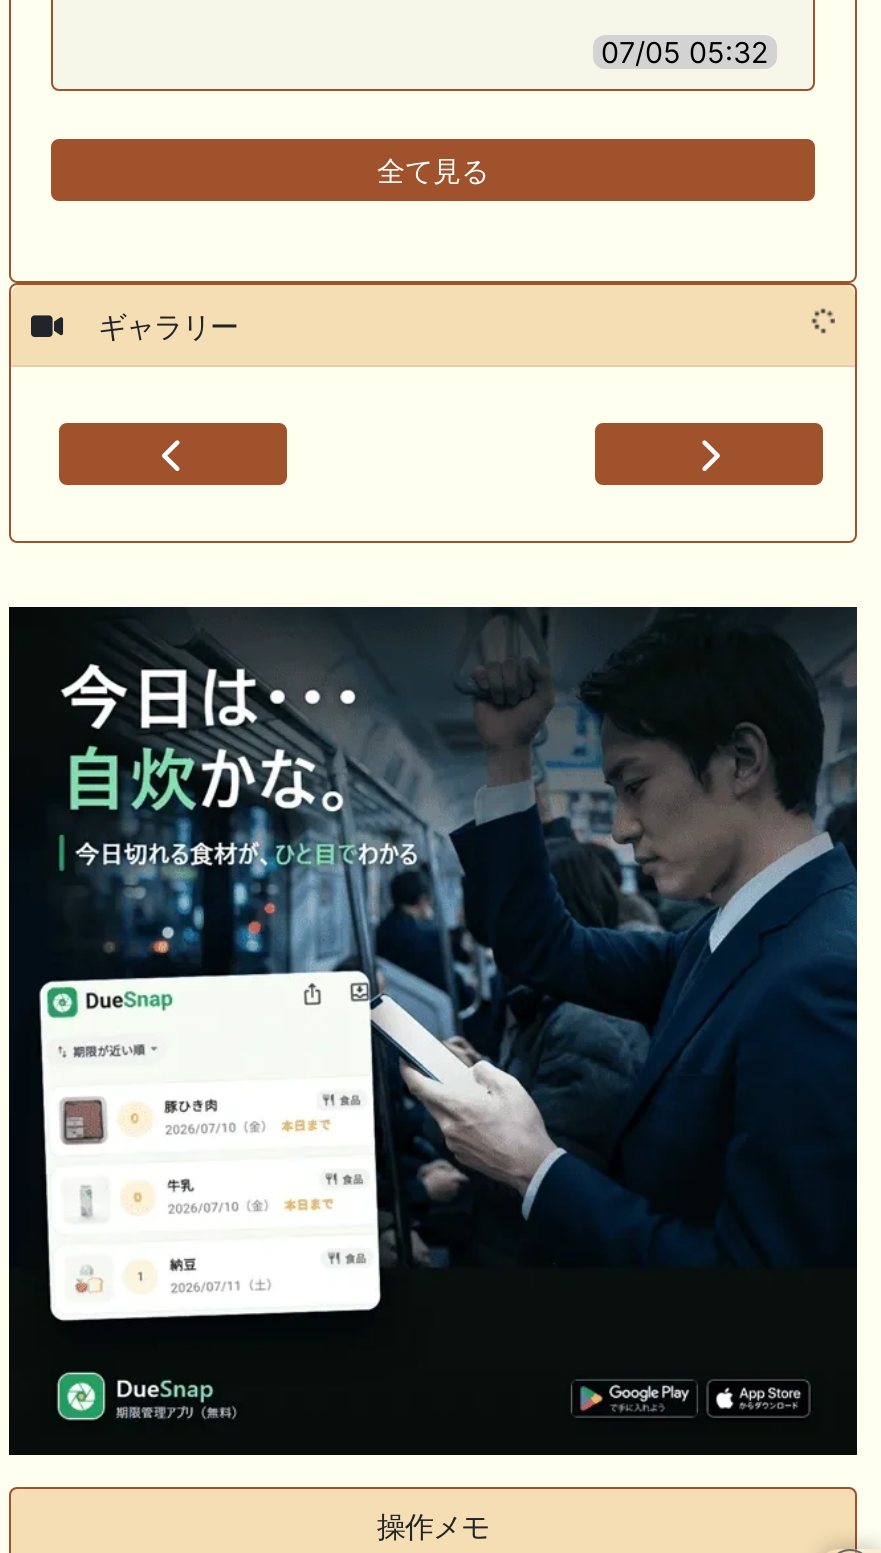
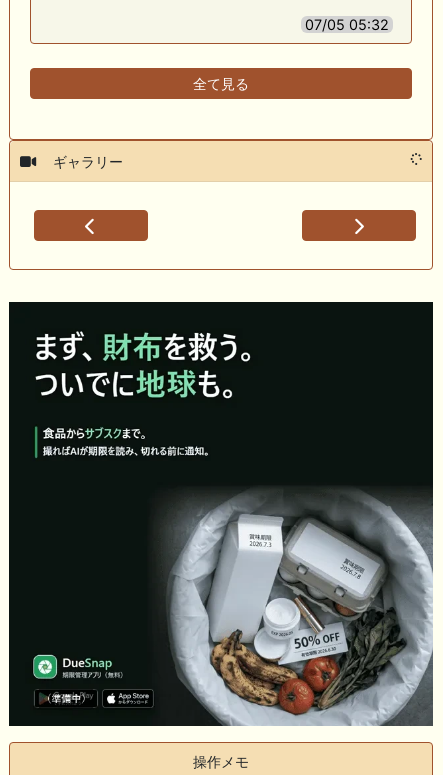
[37,609,859,1457] [image] -> [24,304,434,727] [image]

